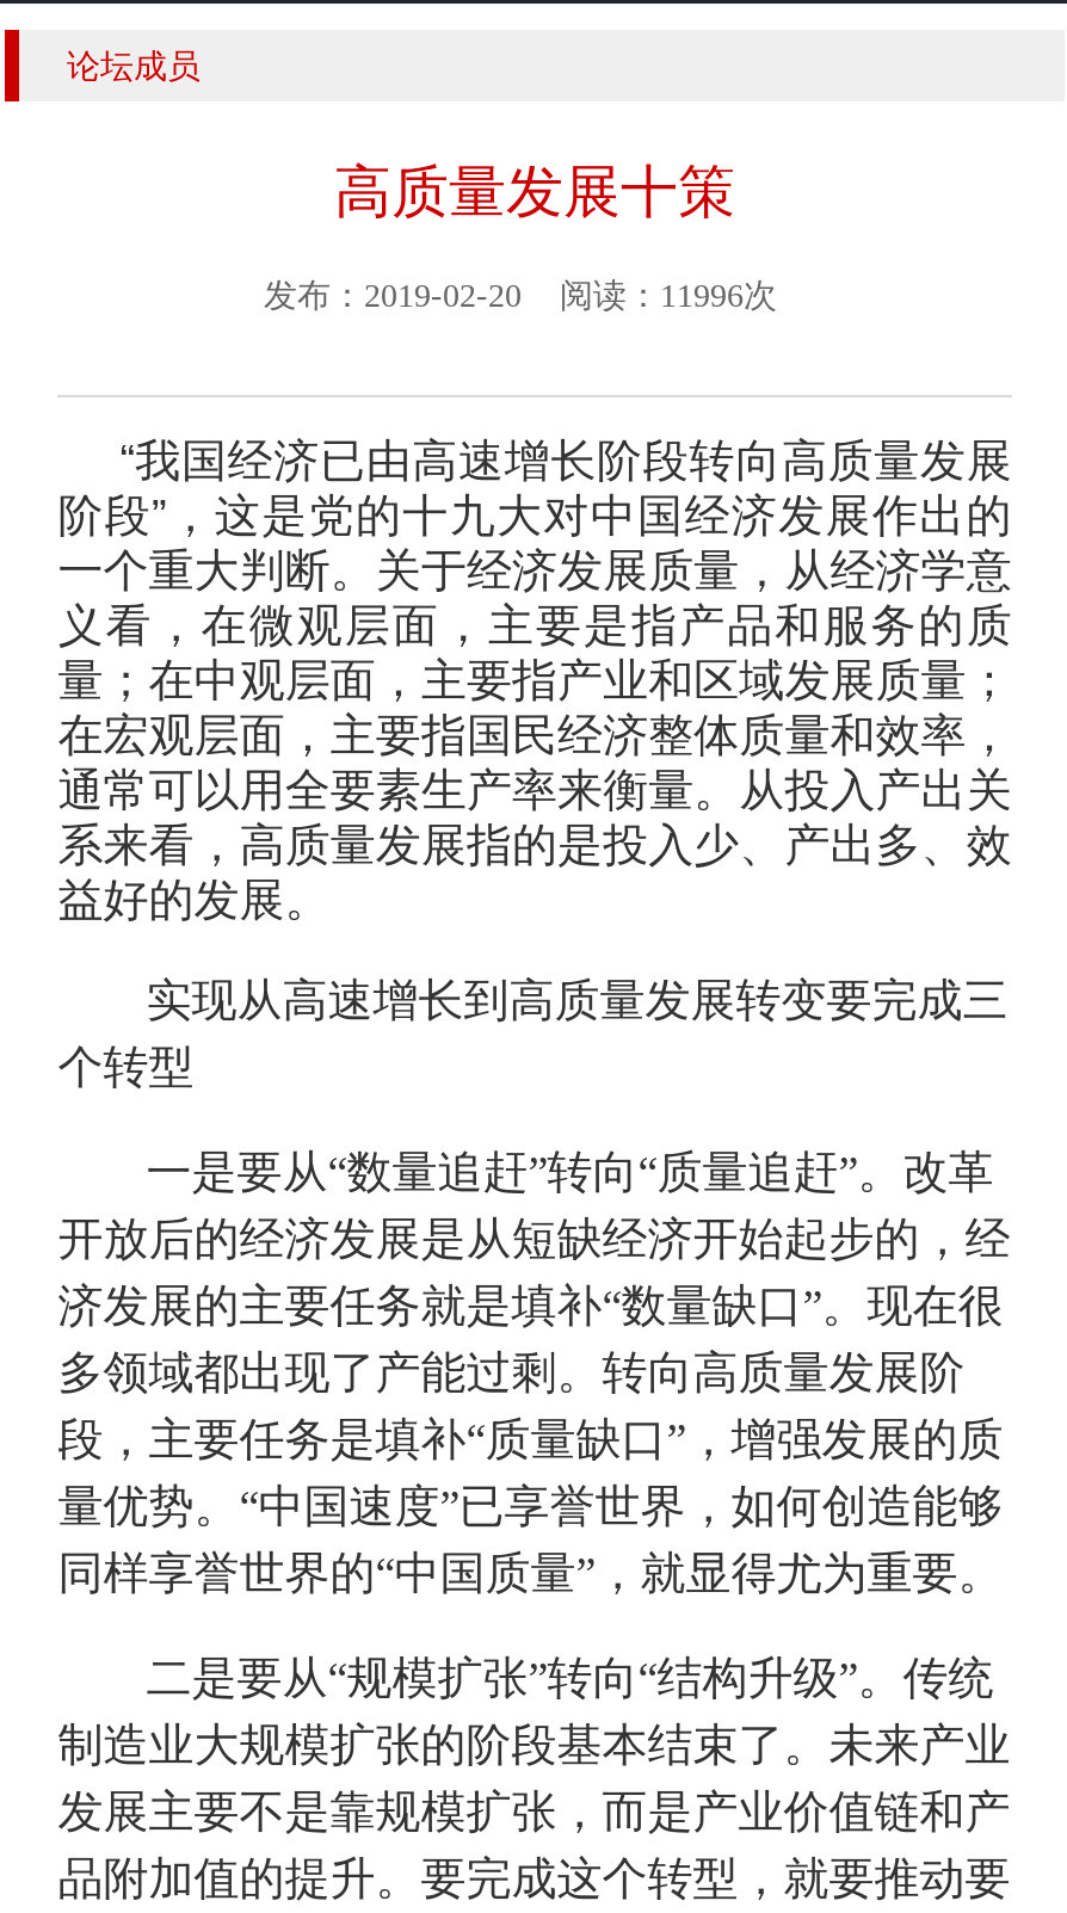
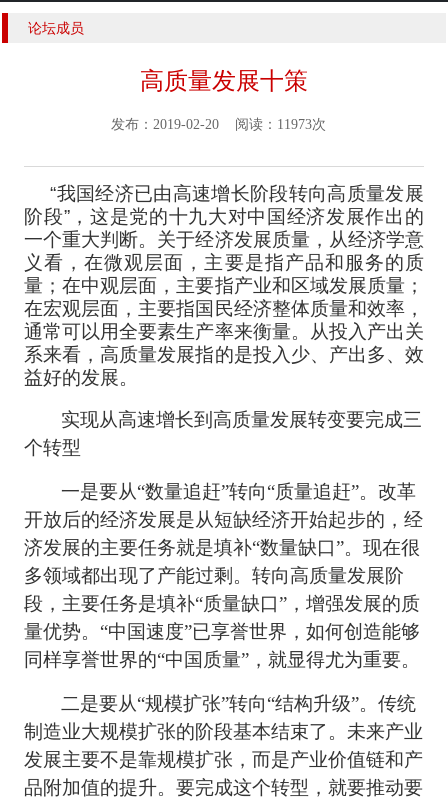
[264,278,806,314] 发布：2019-02-20 阅读：11996次 -> [110,117,337,132] 发布：2019-02-20 阅读：11973次

